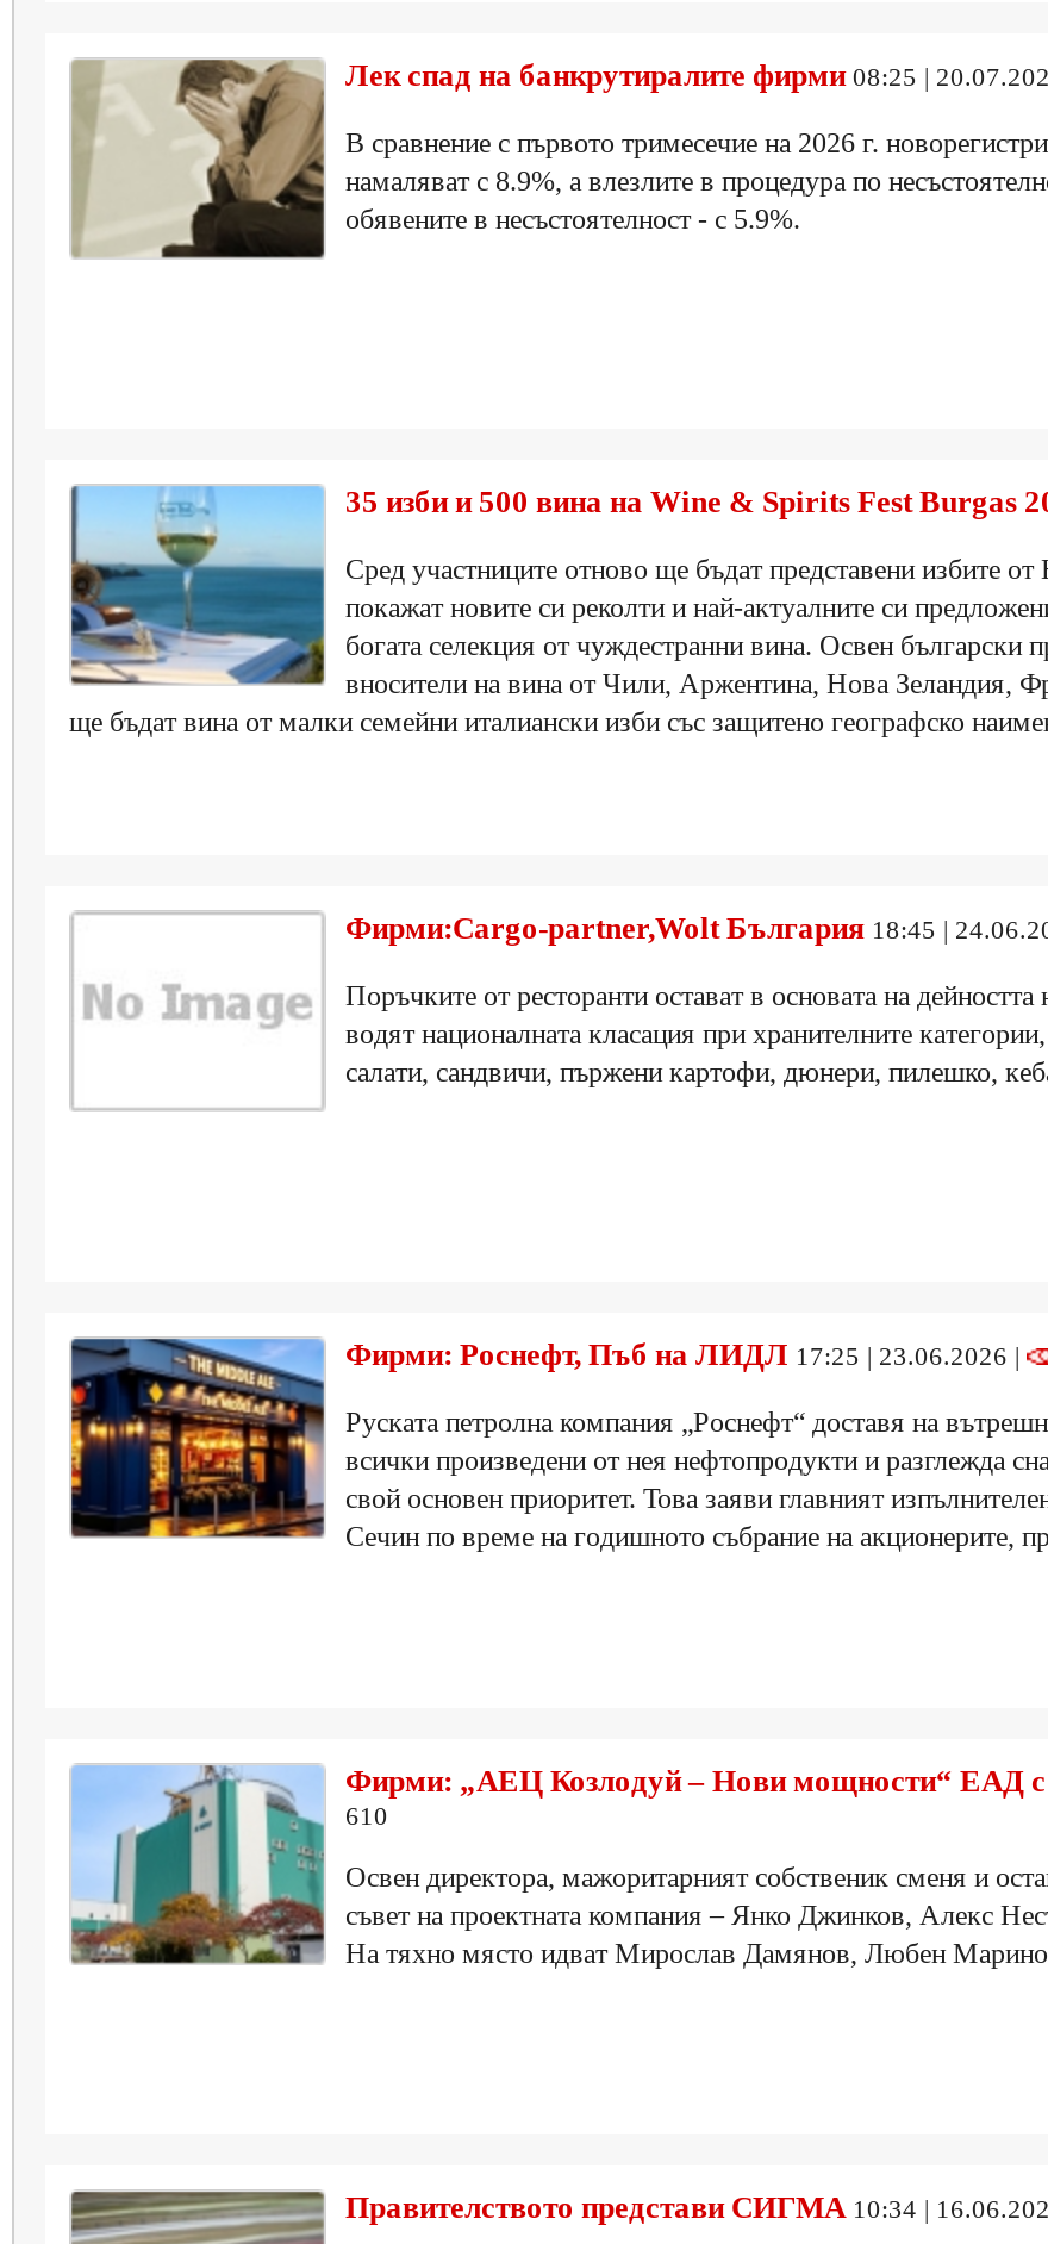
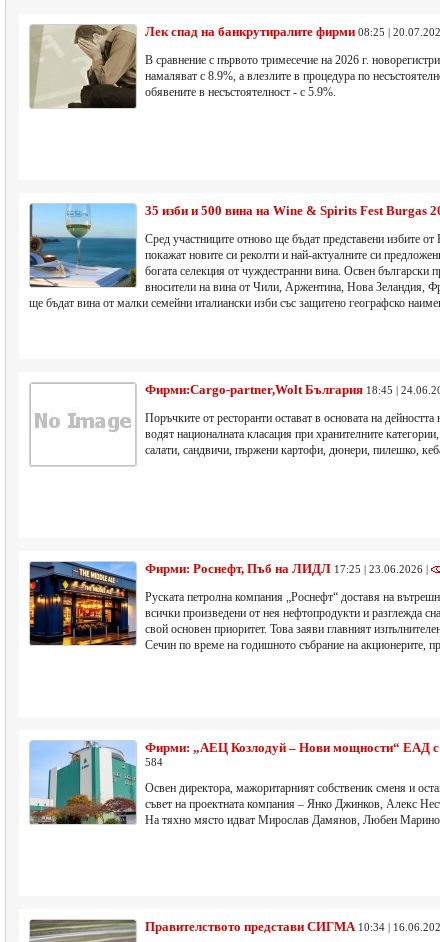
[345,1801,388,1830] 610 -> [145,756,163,768] 584

